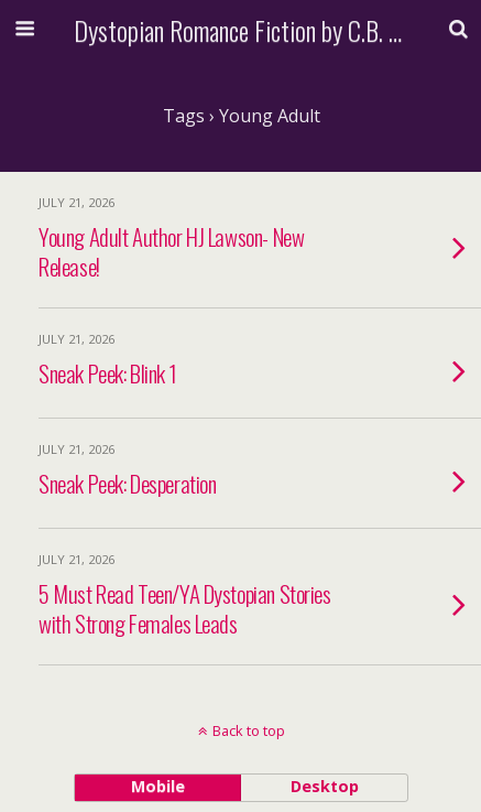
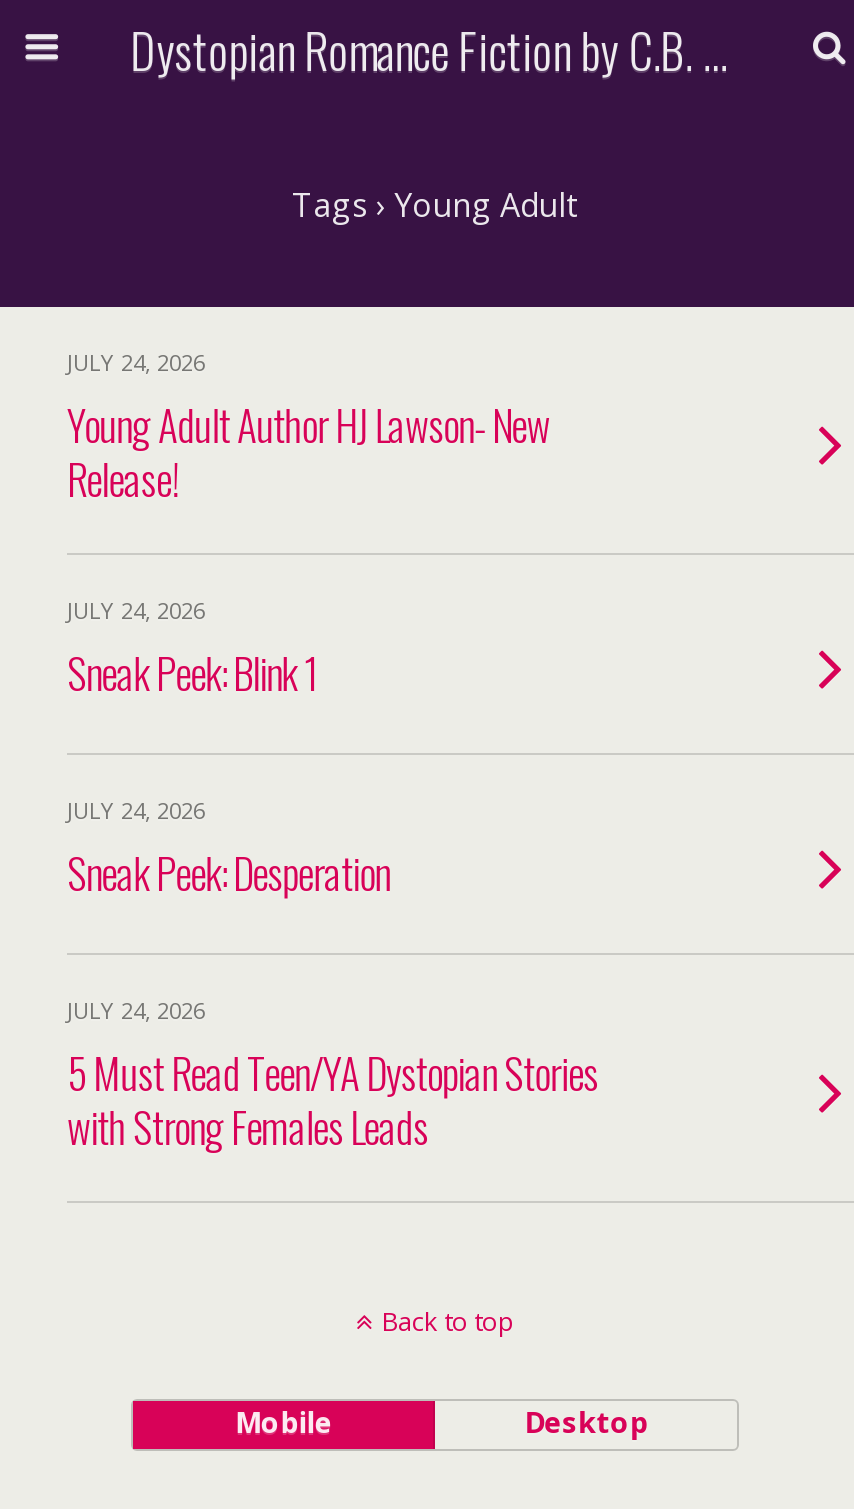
[39,194,114,210] JULY 21, 2026 -> [67,347,205,377] JULY 24, 2026
[39,331,114,347] JULY 21, 2026 -> [67,595,205,625] JULY 24, 2026
[39,441,114,457] JULY 21, 2026 -> [67,795,205,825] JULY 24, 2026
[39,551,114,567] JULY 21, 2026 -> [67,995,205,1025] JULY 24, 2026

